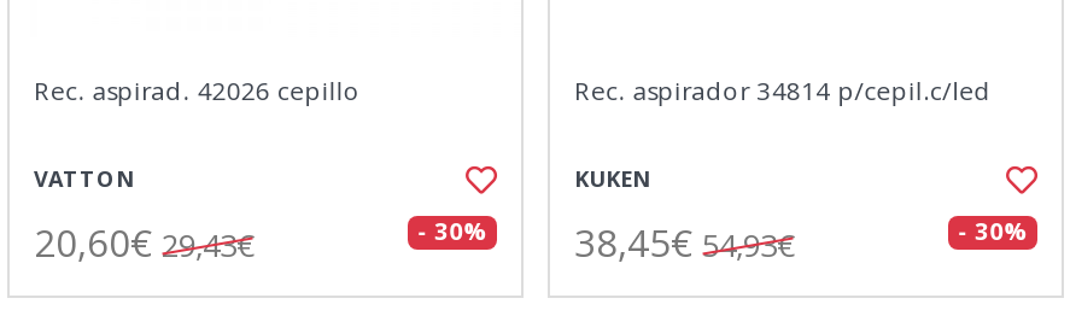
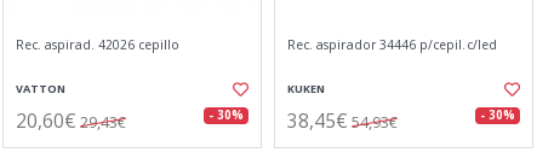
[574,74,991,107] Rec. aspirador 34814 p/cepil.c/led -> [287,36,497,53] Rec. aspirador 34446 p/cepil.c/led

